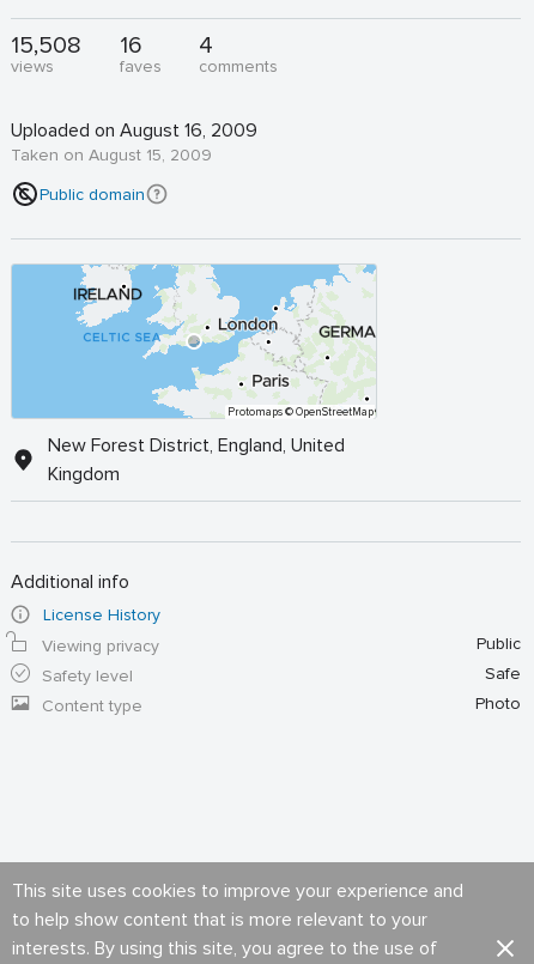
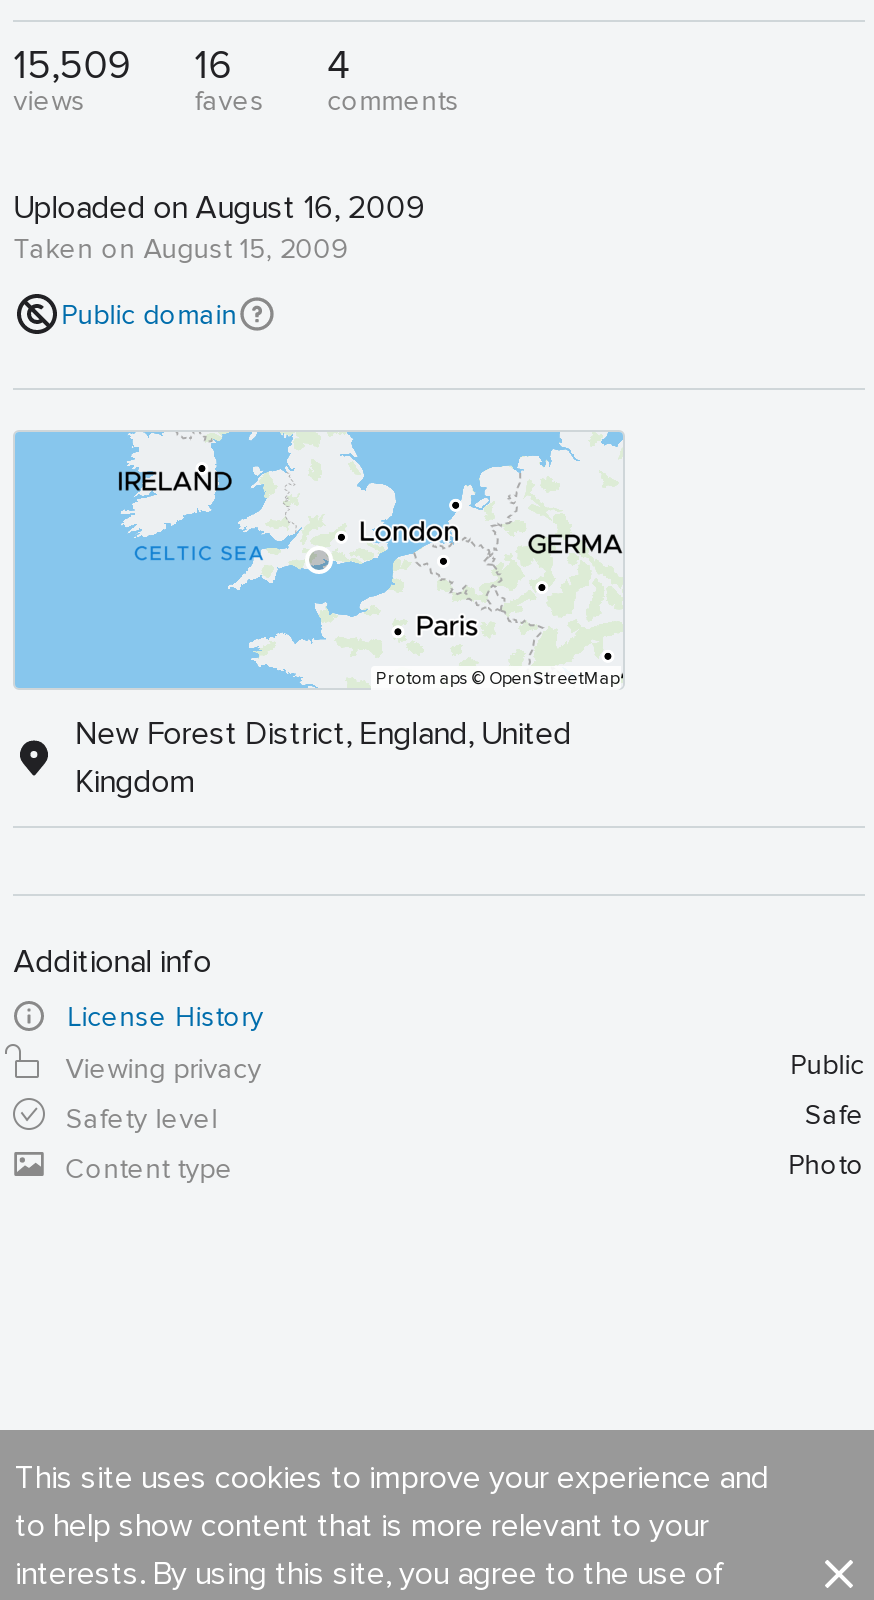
[11,31,213,60] 15,508 16 4 -> [13,42,351,90] 15,509 16 4

